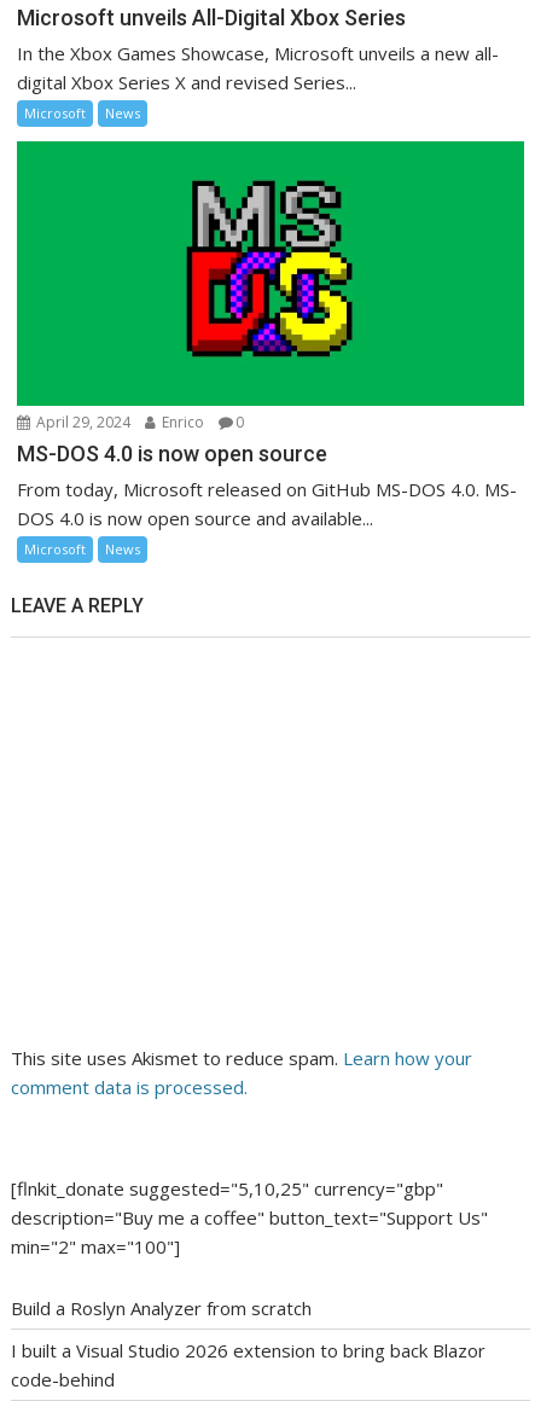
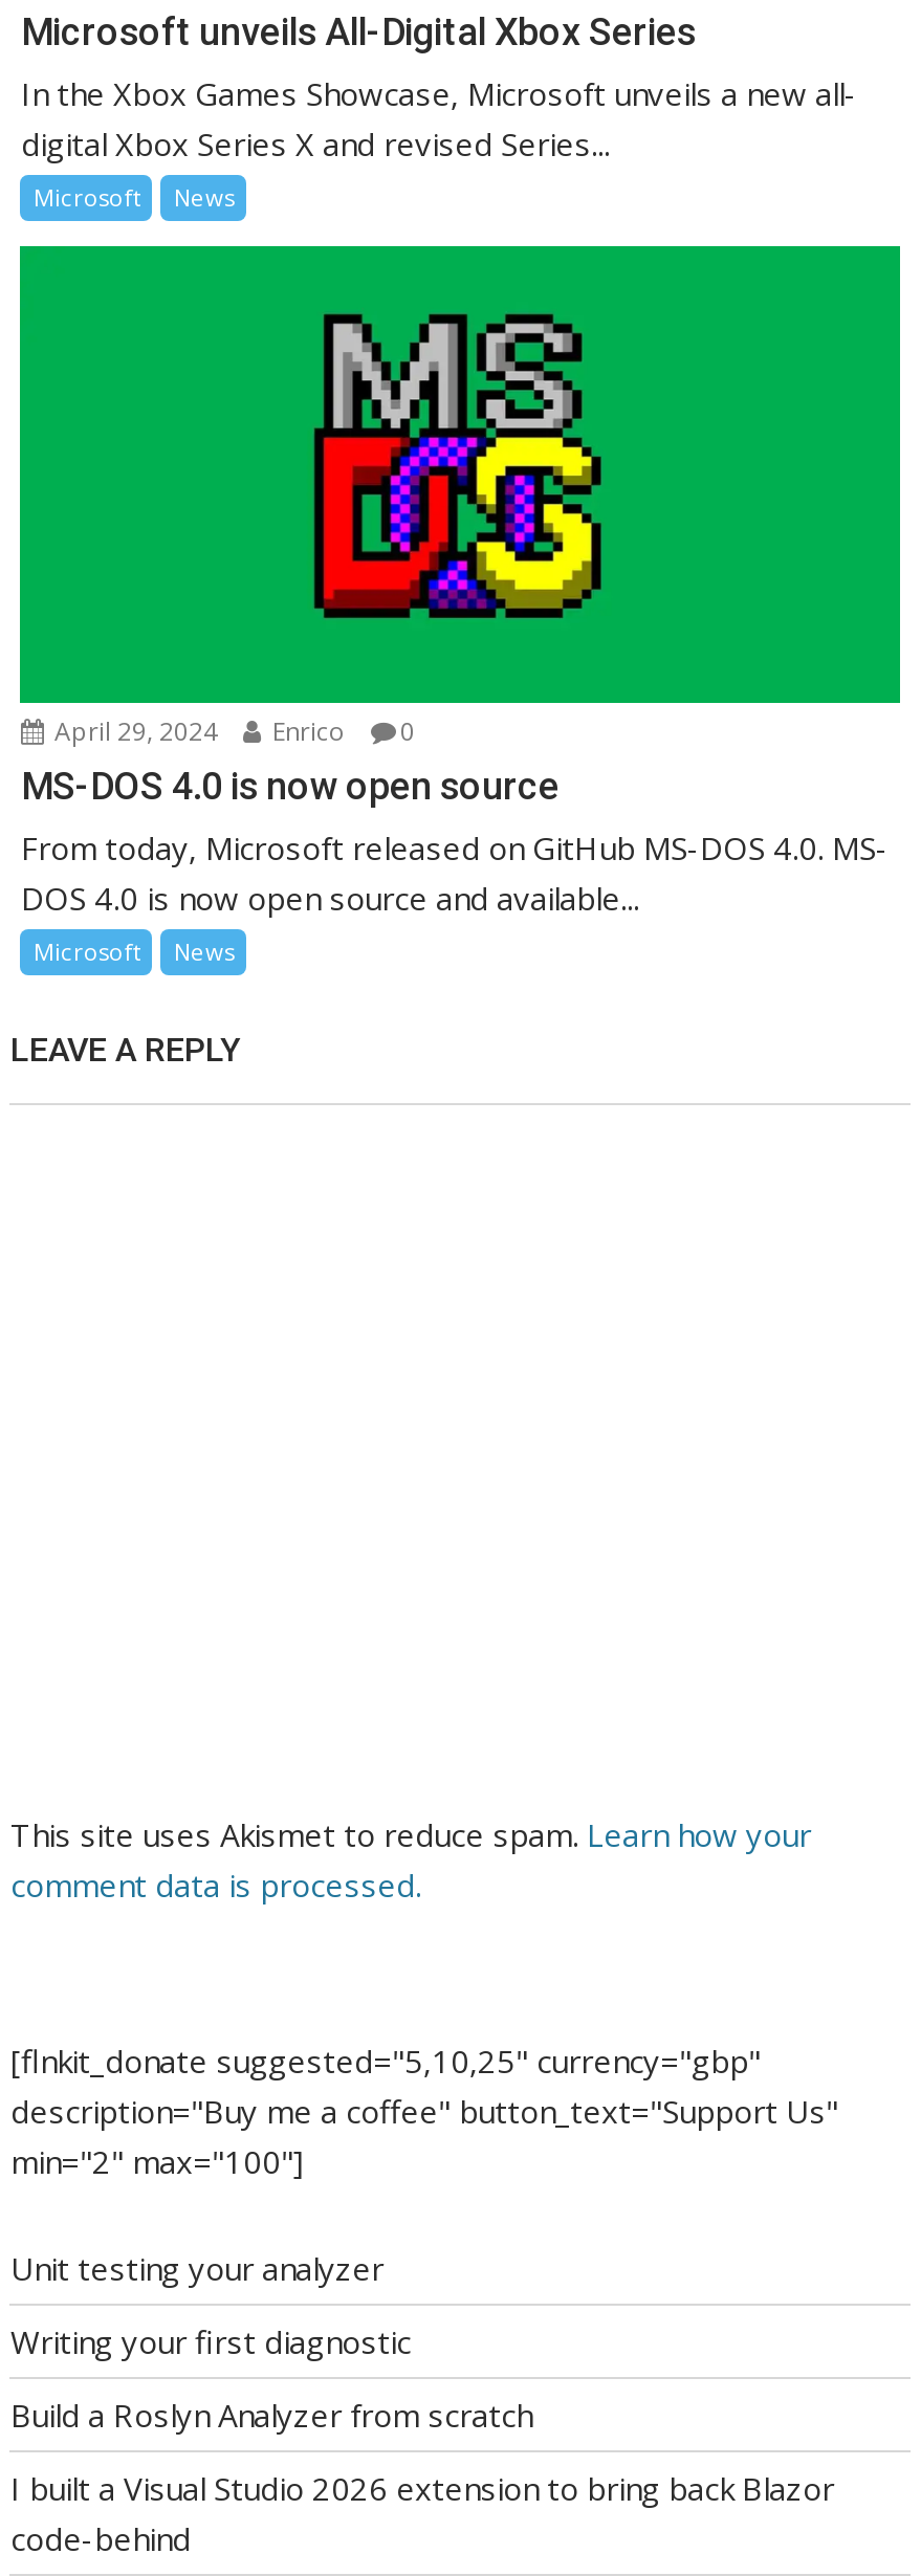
none -> [10,2248,411,2363] Unit testing your analyzer | Writing your first diagnostic

